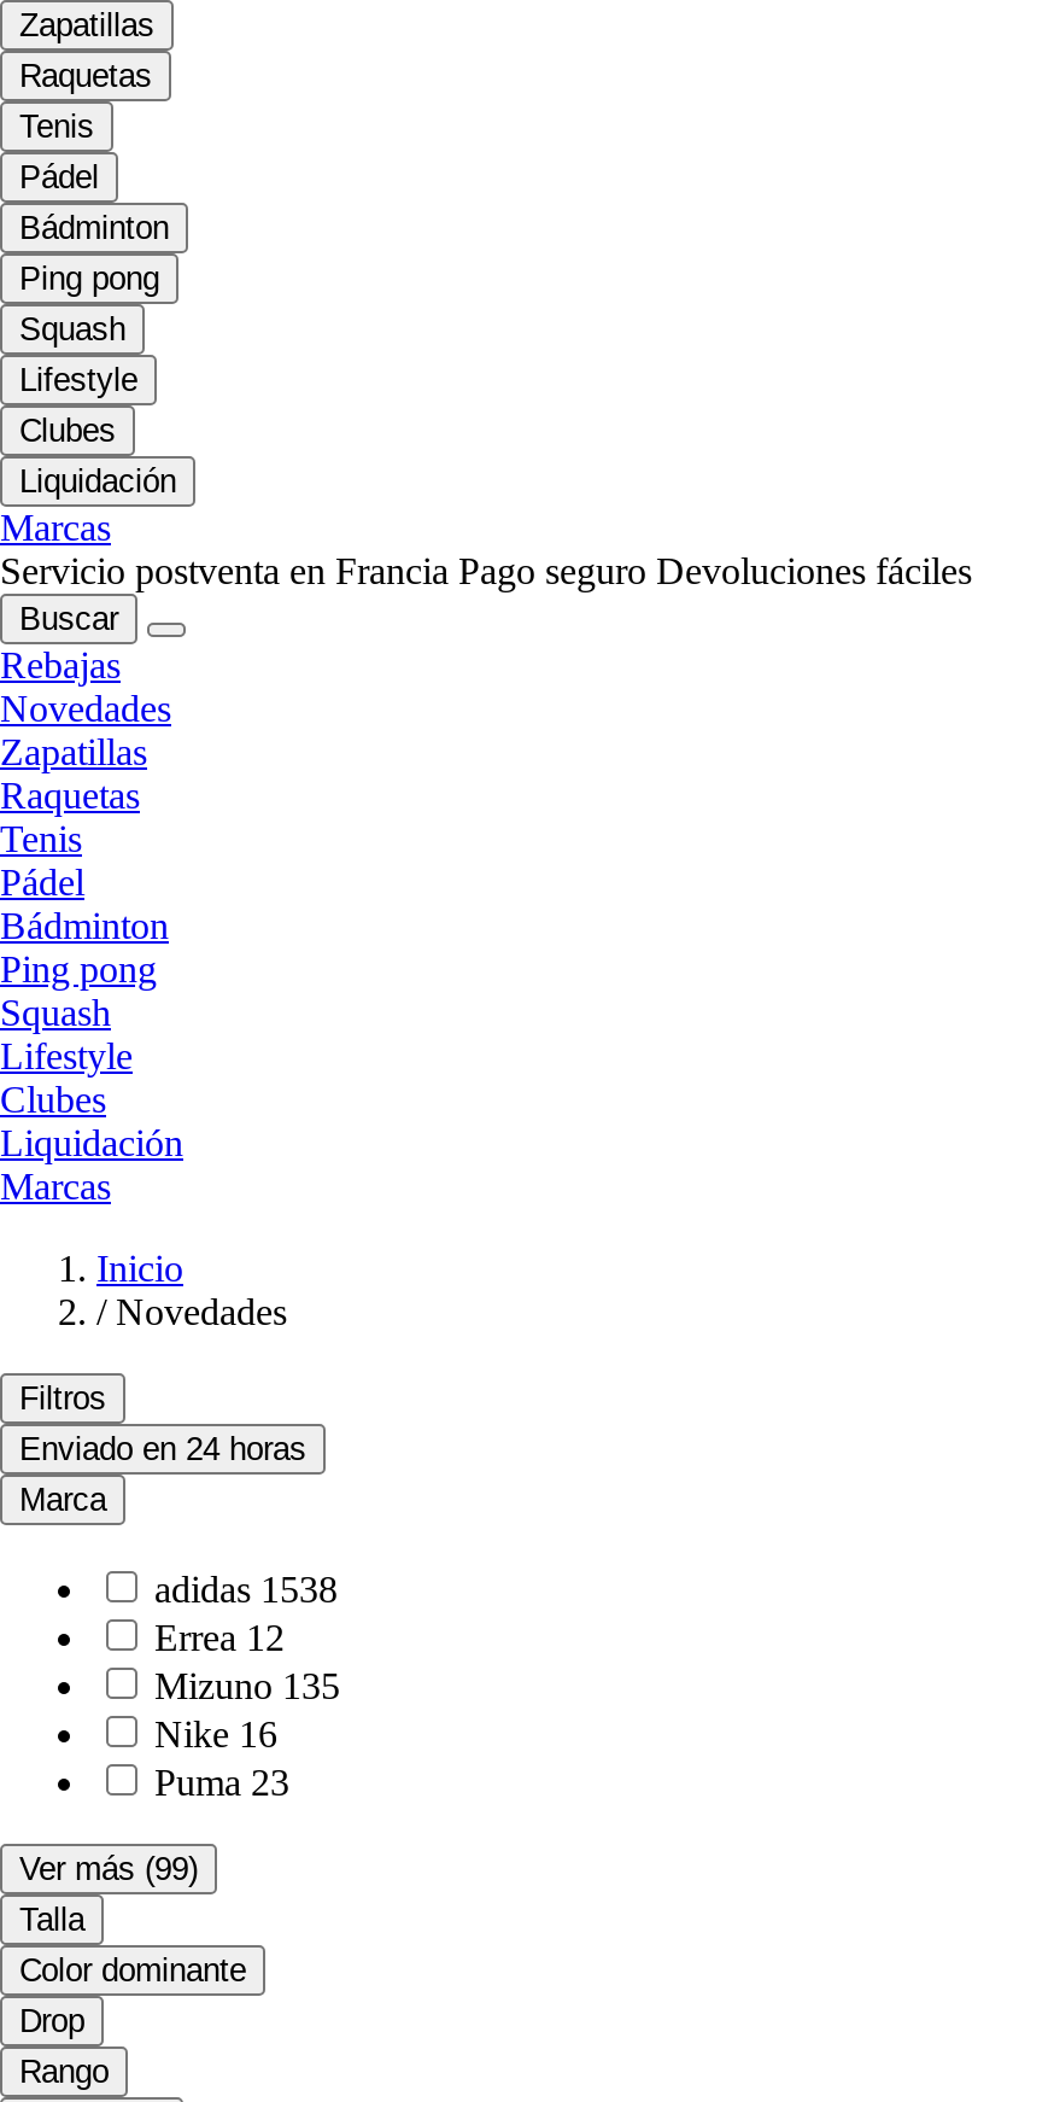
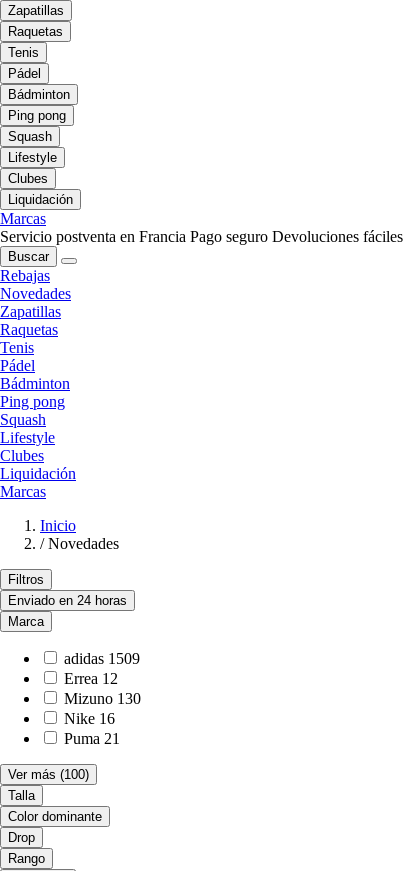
[154,1569,338,1610] adidas 1538 -> [64,650,140,667] adidas 1509
[154,1665,340,1706] Mizuno 135 -> [64,690,141,707] Mizuno 130
[154,1762,289,1803] Puma 23 -> [64,730,120,747] Puma 21
[19,1851,198,1887] Ver más (99) -> [8,767,89,782] Ver más (100)

